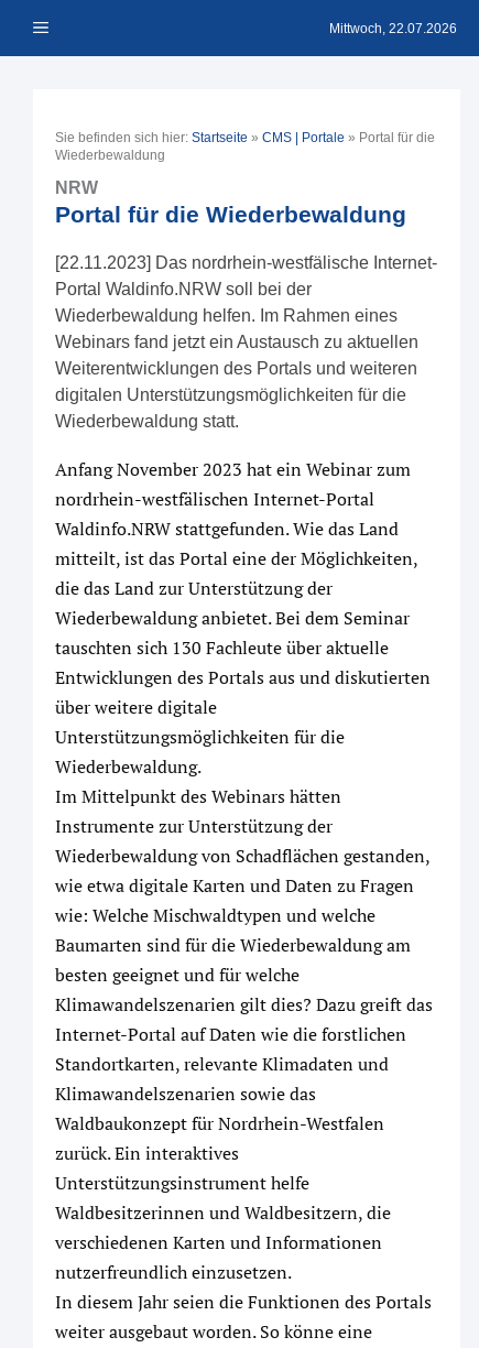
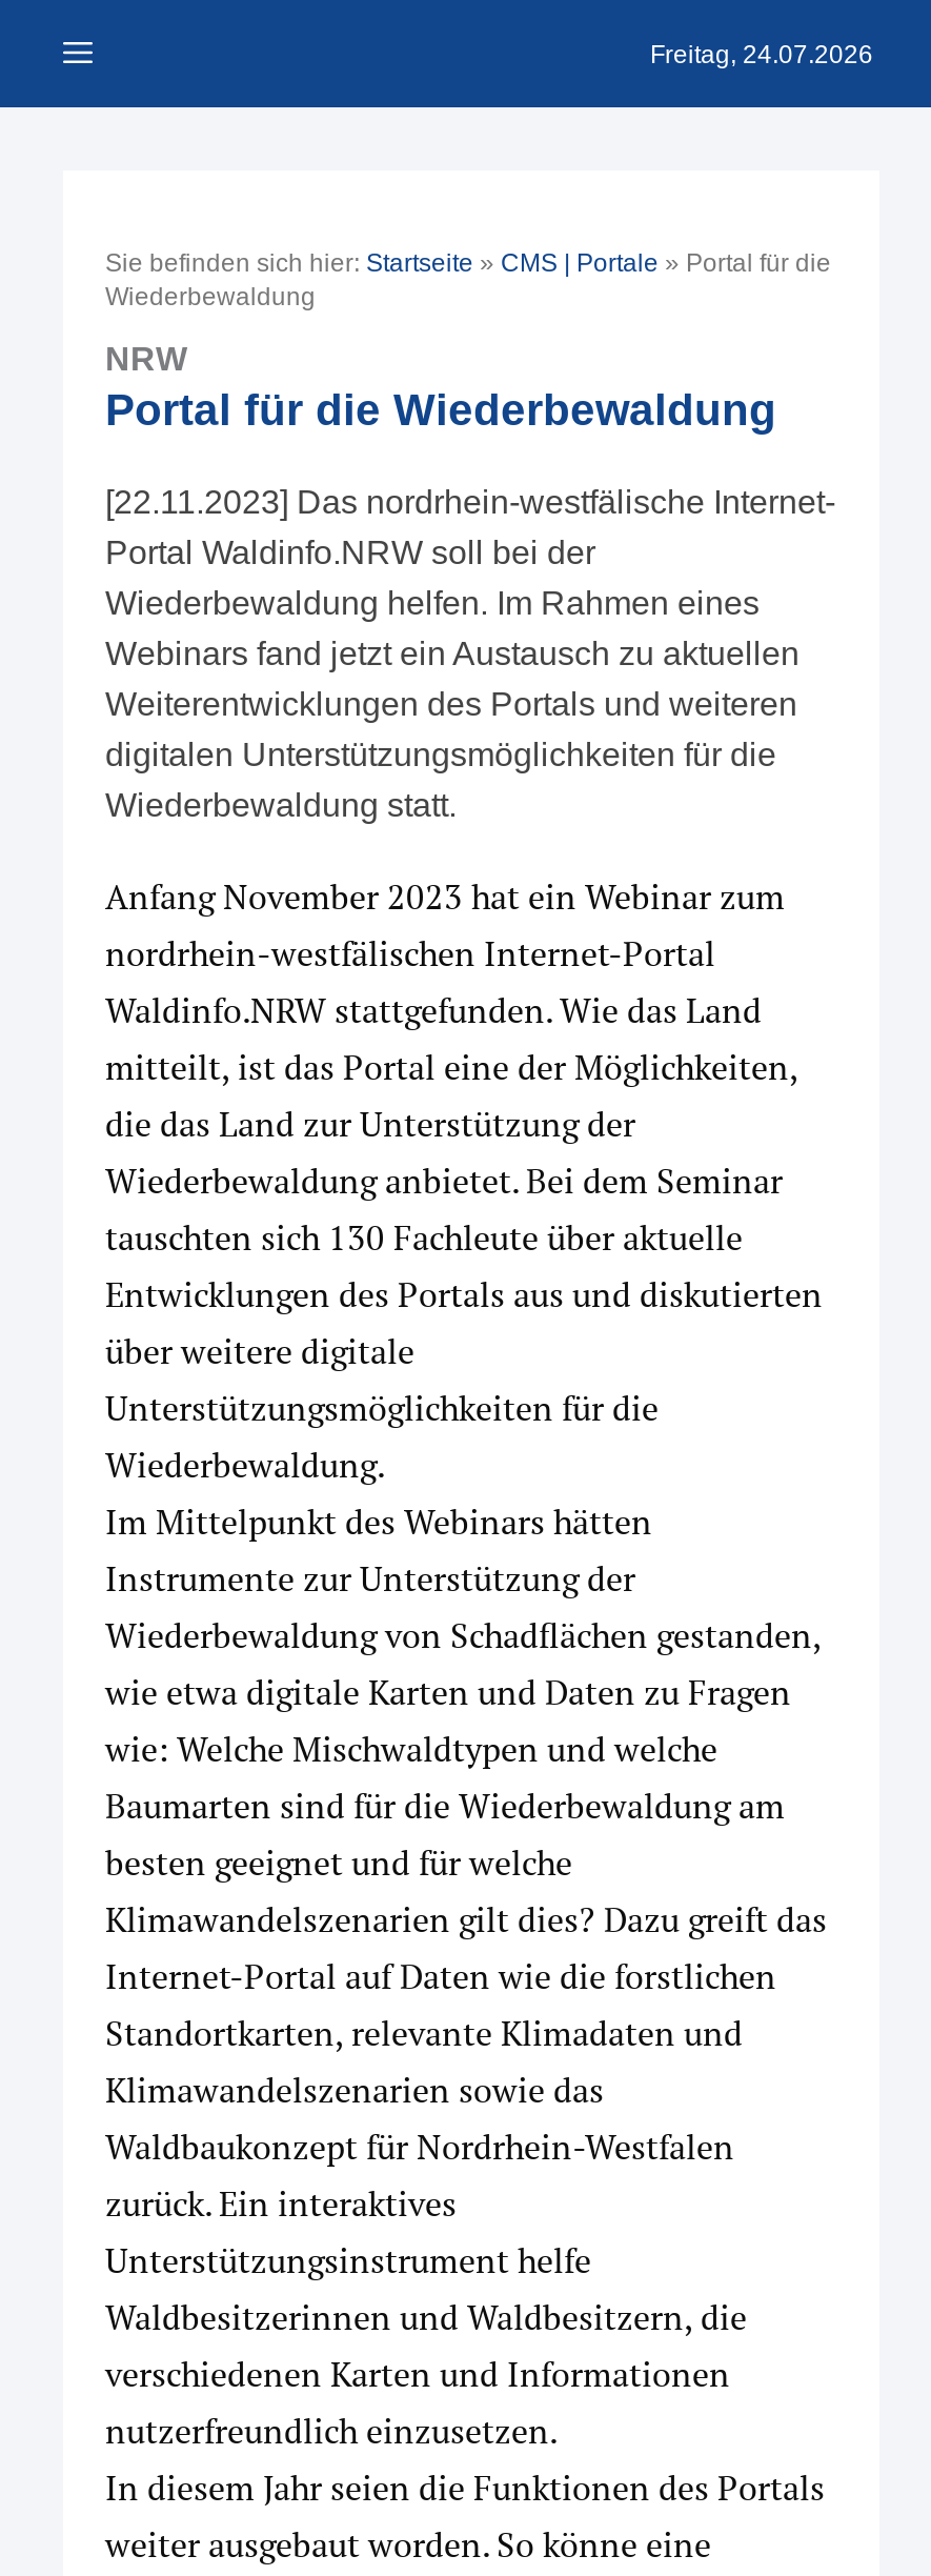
[329,20,457,36] Mittwoch, 22.07.2026 -> [650,39,873,68] Freitag, 24.07.2026

